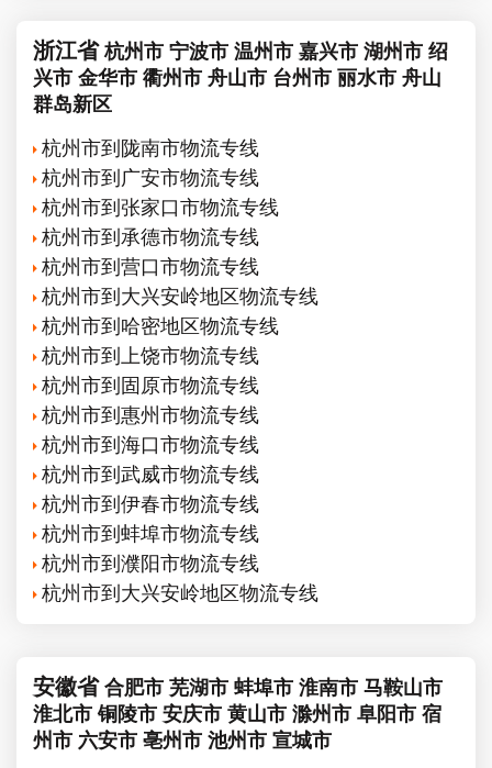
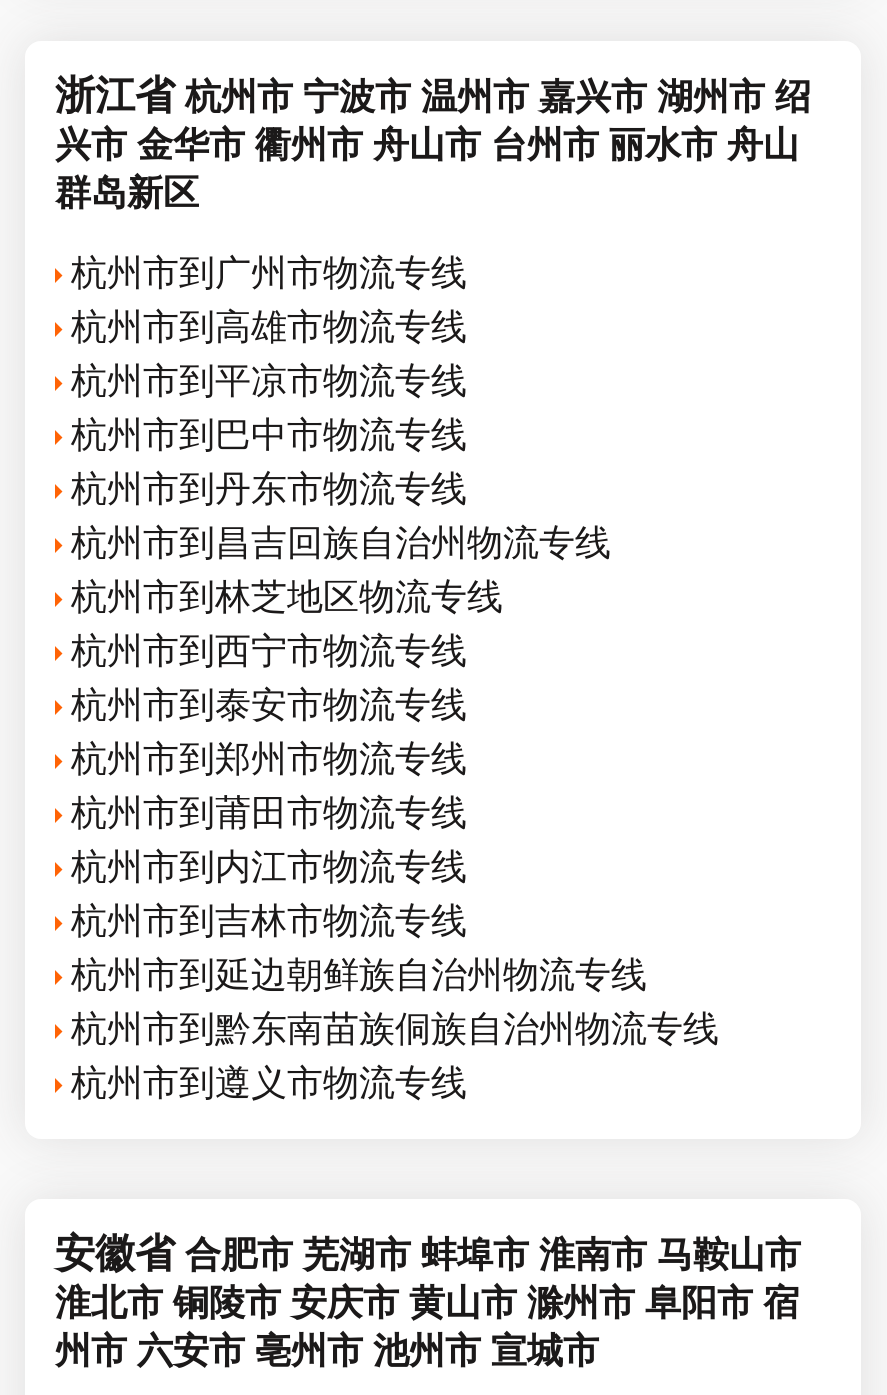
[42,136,318,604] 杭州市到陇南市物流专线 | 杭州市到广安市物流专线 | 杭州市到张家口市物流专线 | 杭州市到承德市物流专线 | 杭州市到营口市物流专线 | 杭州市到大兴安岭地区物流专线 | 杭州市到哈密地区物流专线 | 杭州市到上饶市物流专线 | 杭州市到固原市物流专线 | 杭州市到惠州市物流专线 | 杭州市到海口市物流专线 | 杭州市到武威市物流专线 | 杭州市到伊春市物流专线 | 杭州市到蚌埠市物流专线 | 杭州市到濮阳市物流专线 | 杭州市到大兴安岭地区物流专线 -> [71,251,719,1103] 杭州市到广州市物流专线 | 杭州市到高雄市物流专线 | 杭州市到平凉市物流专线 | 杭州市到巴中市物流专线 | 杭州市到丹东市物流专线 | 杭州市到昌吉回族自治州物流专线 | 杭州市到林芝地区物流专线 | 杭州市到西宁市物流专线 | 杭州市到泰安市物流专线 | 杭州市到郑州市物流专线 | 杭州市到莆田市物流专线 | 杭州市到内江市物流专线 | 杭州市到吉林市物流专线 | 杭州市到延边朝鲜族自治州物流专线 | 杭州市到黔东南苗族侗族自治州物流专线 | 杭州市到遵义市物流专线

